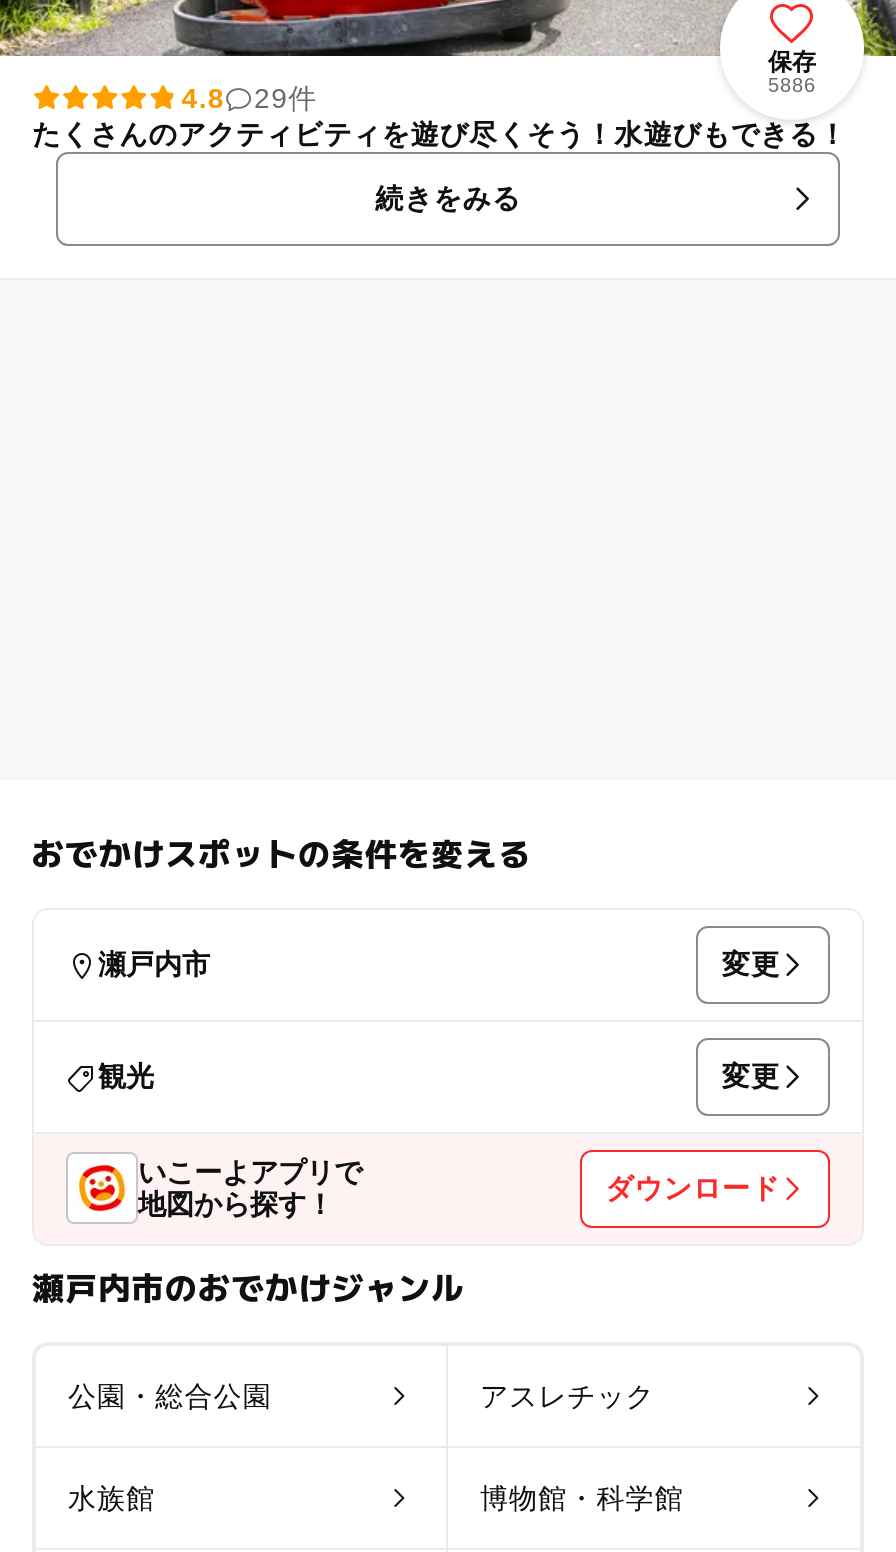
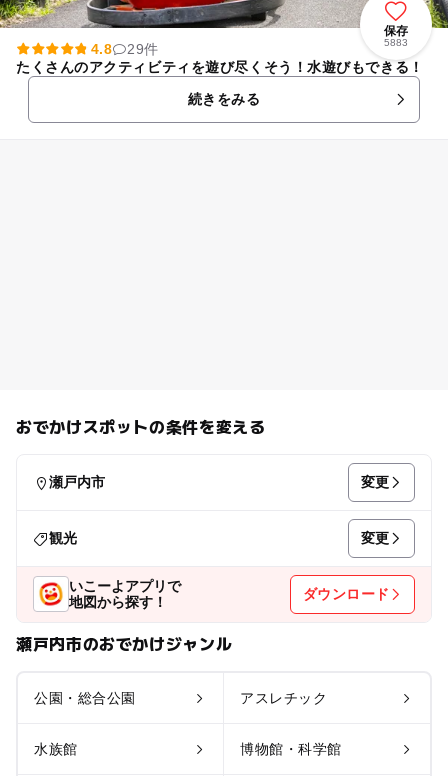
[768,75,816,97] 5886 -> [384,37,408,48] 5883

